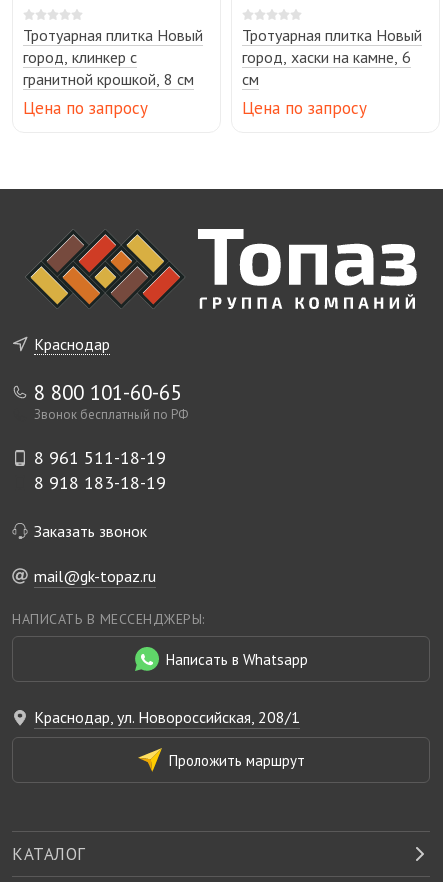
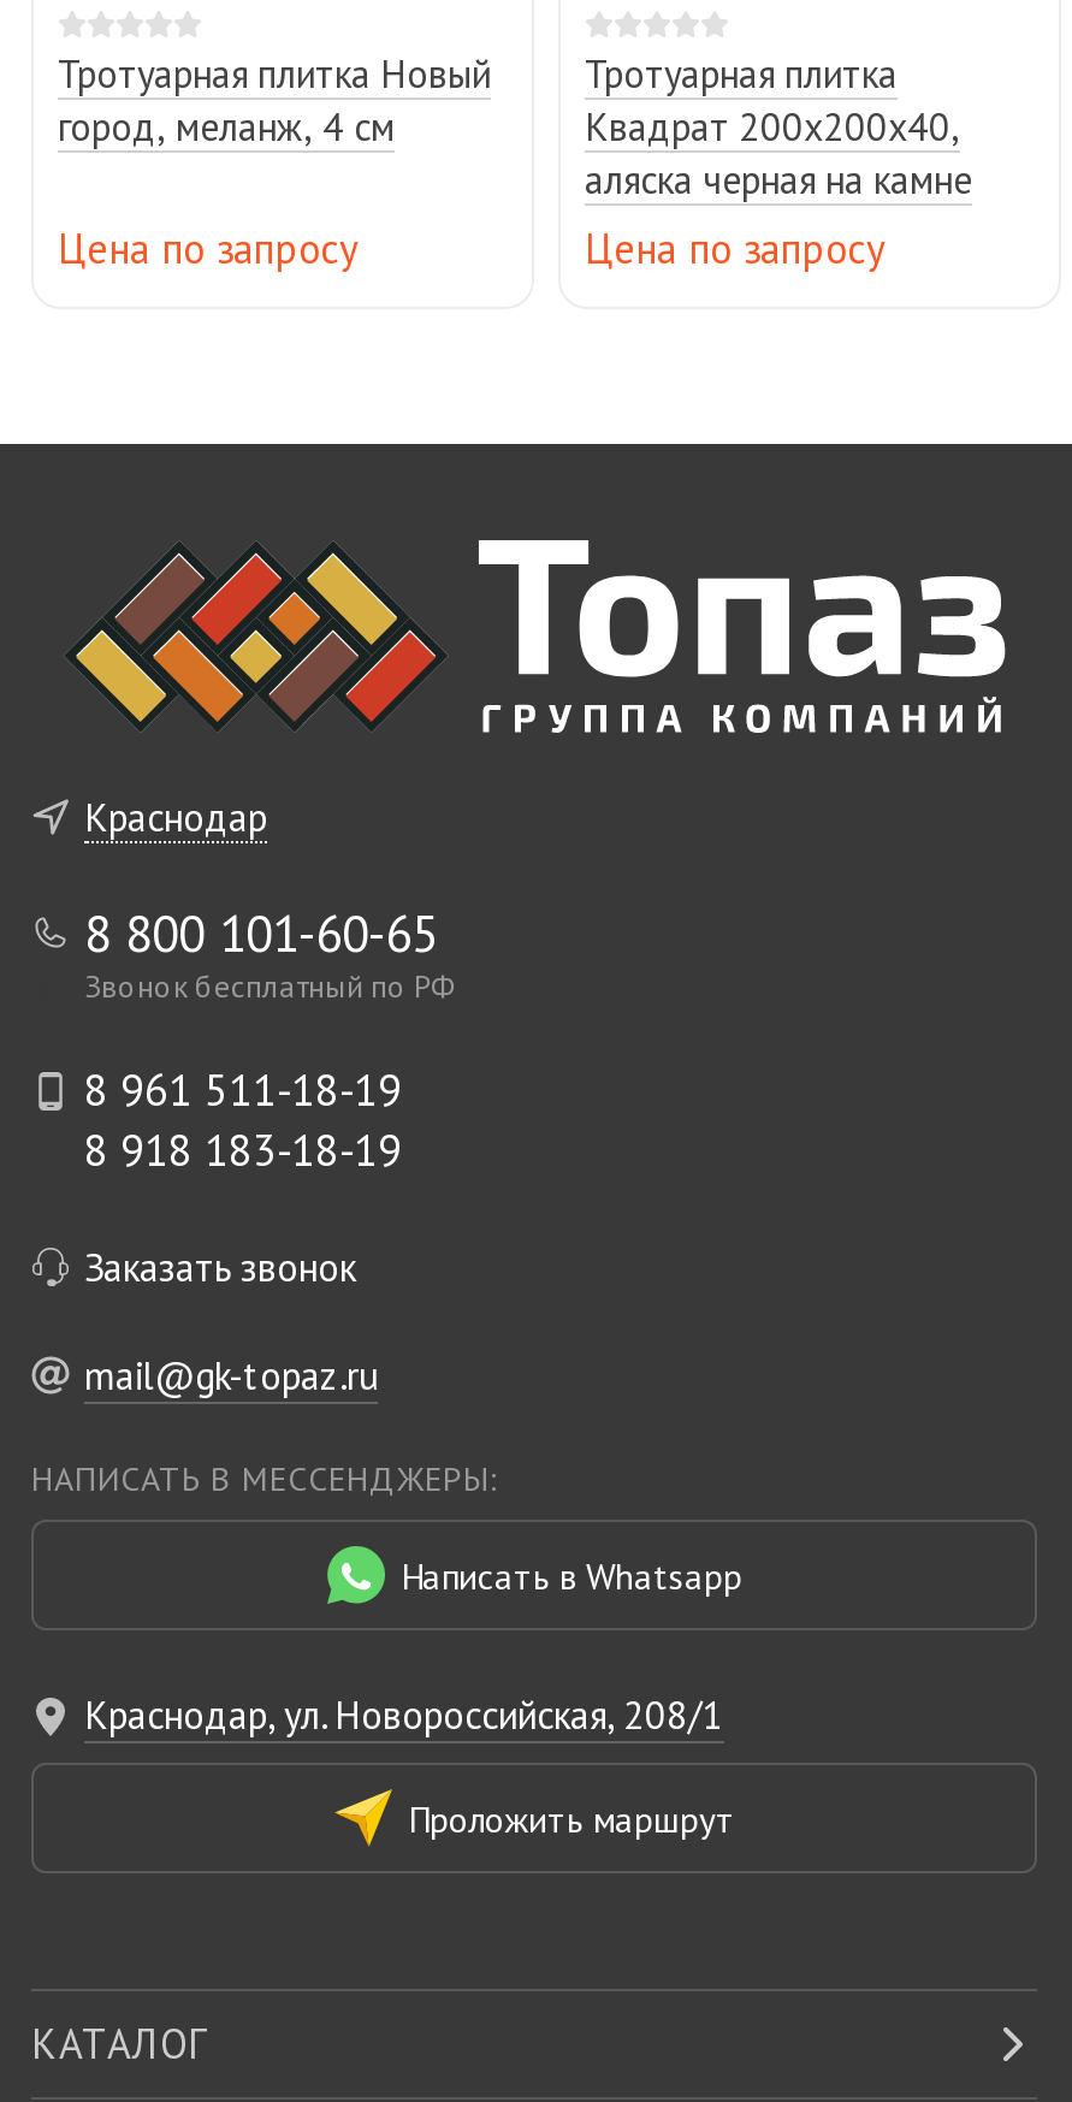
[242,25,422,89] Тротуарная плитка Новый | город, хаски на камне, 6 | см -> [585,50,972,204] Тротуарная плитка | Квадрат 200х200х40, | аляска черная на камне
[23,47,194,89] город, клинкер с | гранитной крошкой, 8 см -> [58,103,395,151] город, меланж, 4 см

